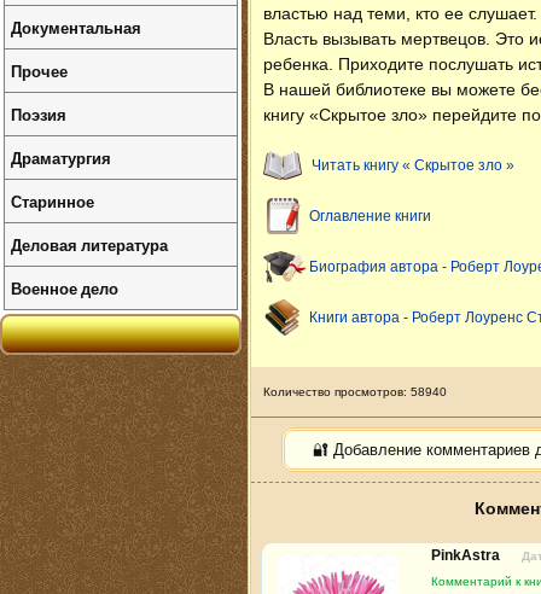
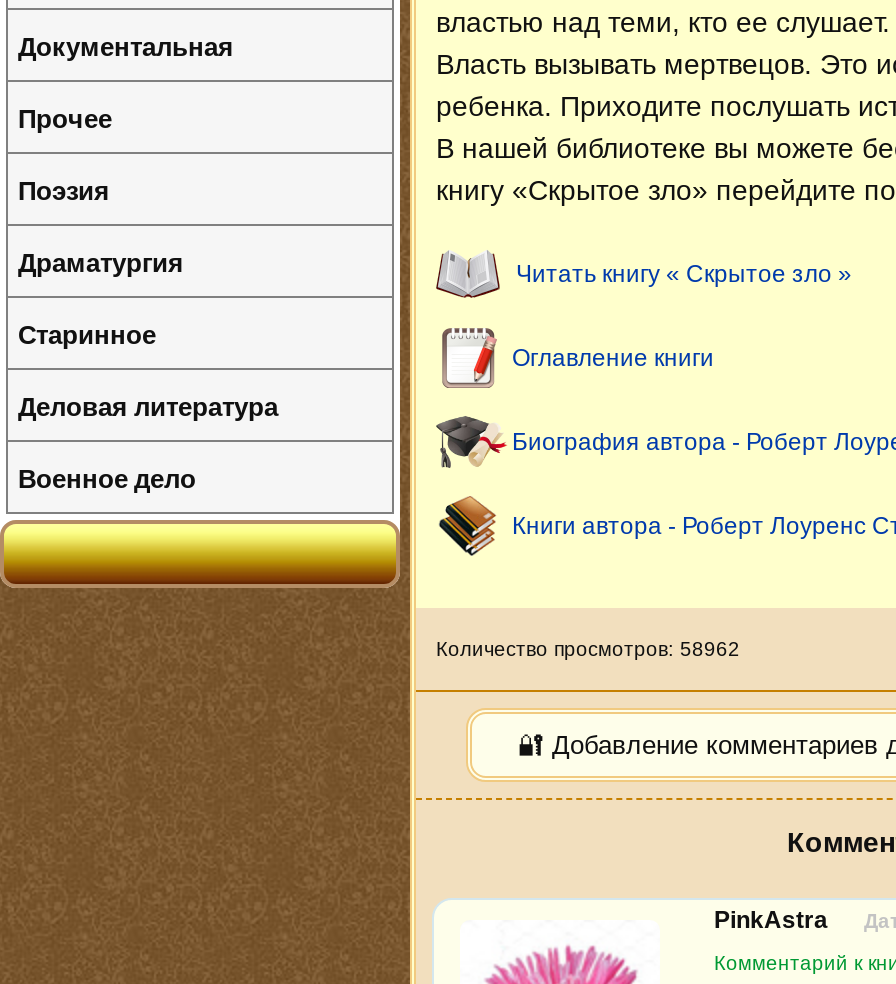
[263,385,447,398] Количество просмотров: 58940 -> [436,638,740,660] Количество просмотров: 58962

